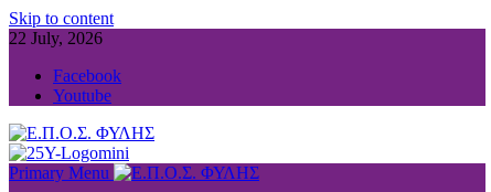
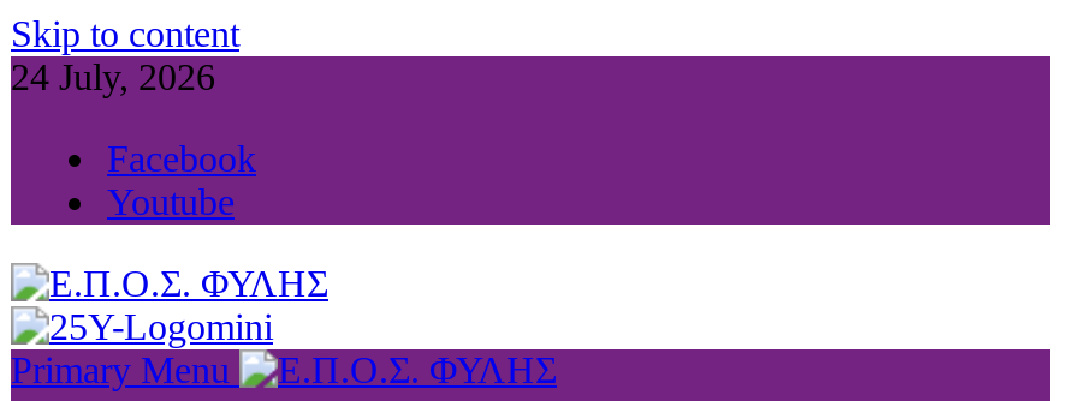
[9,29,103,47] 22 July, 2026 -> [11,56,215,97] 24 July, 2026

